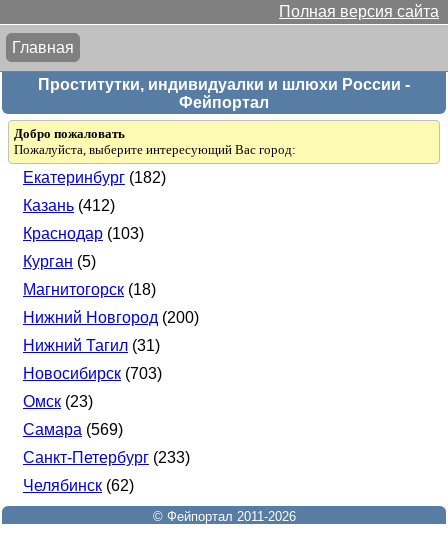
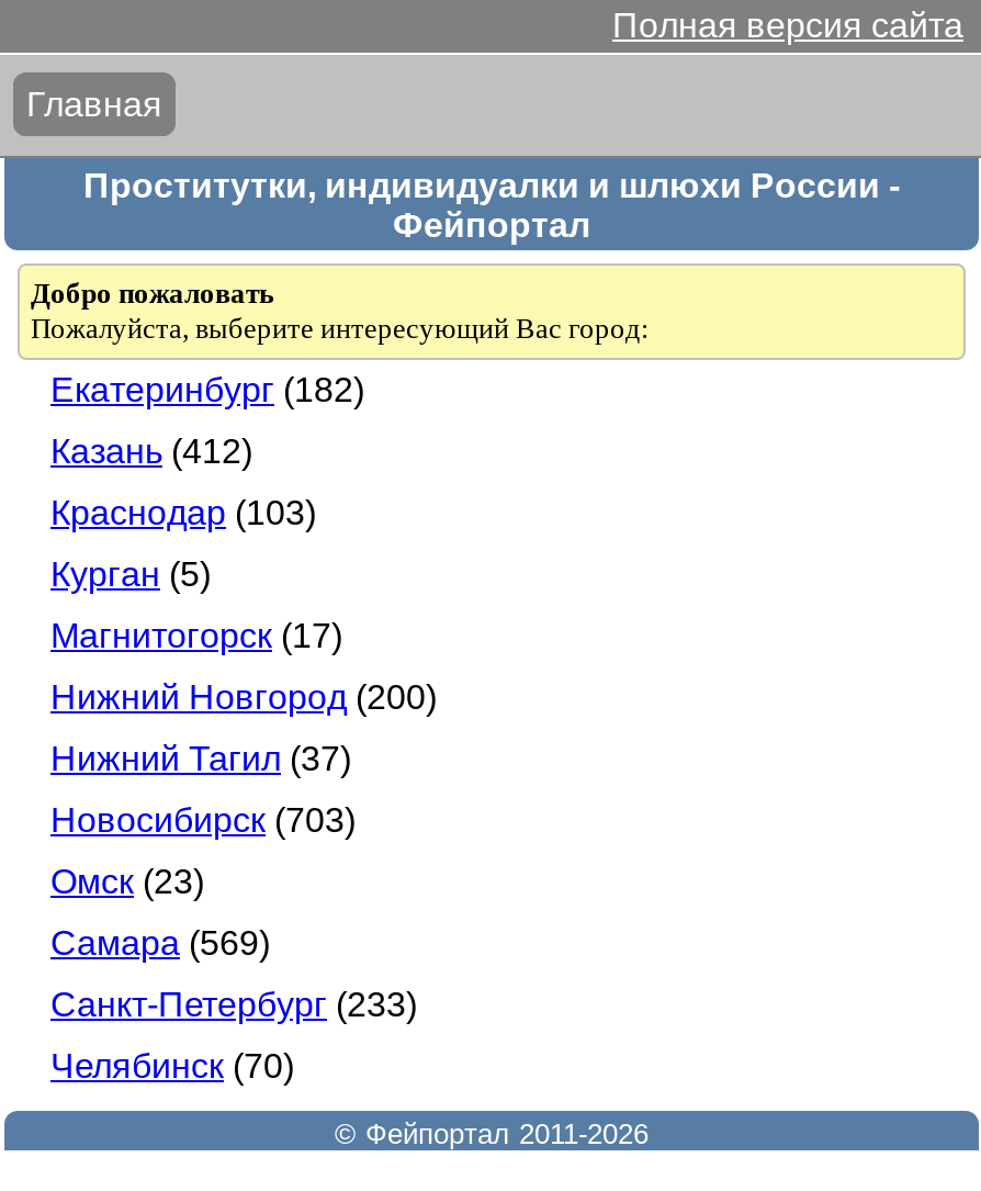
[23,281,156,298] Магнитогорск (18) -> [50,617,342,654] Магнитогорск (17)
[23,337,160,354] Нижний Тагил (31) -> [50,740,351,777] Нижний Тагил (37)
[23,477,134,494] Челябинск (62) -> [50,1047,294,1085] Челябинск (70)

